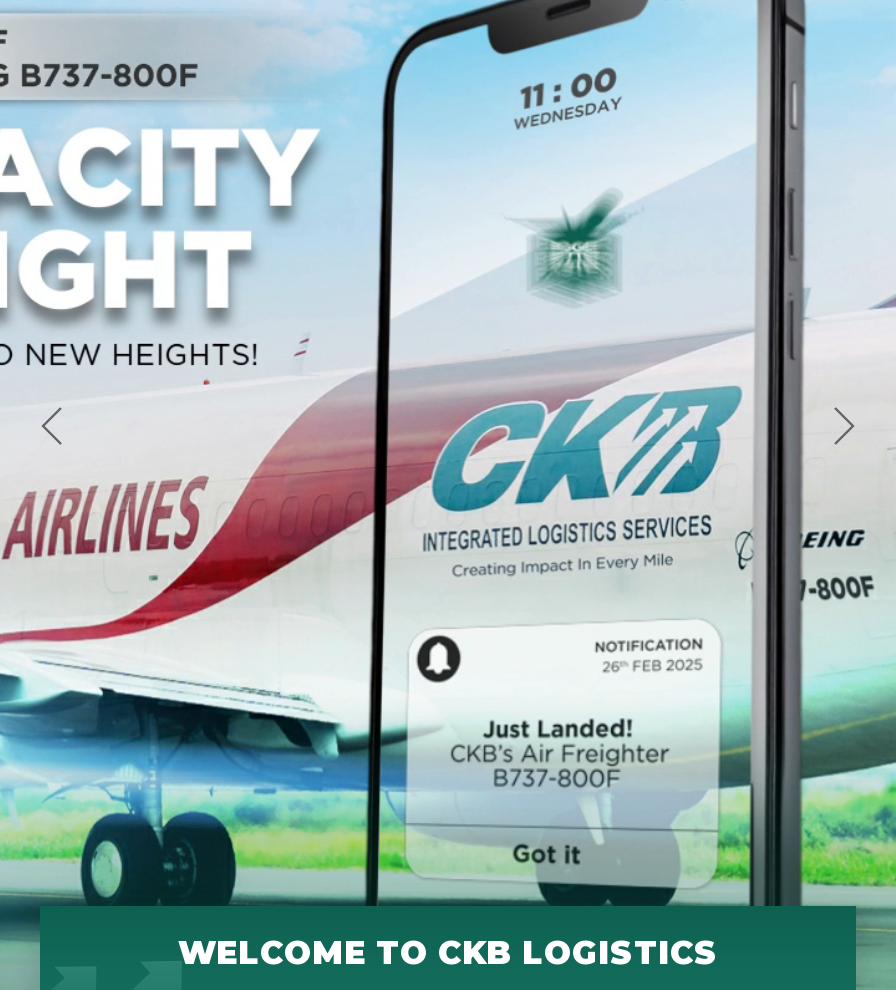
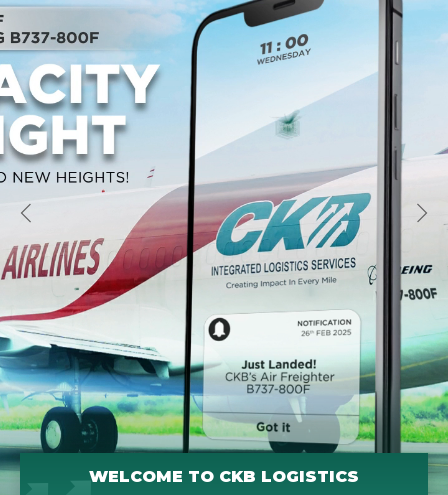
[530,192,624,302] [image] -> [266,97,311,150] [image]

